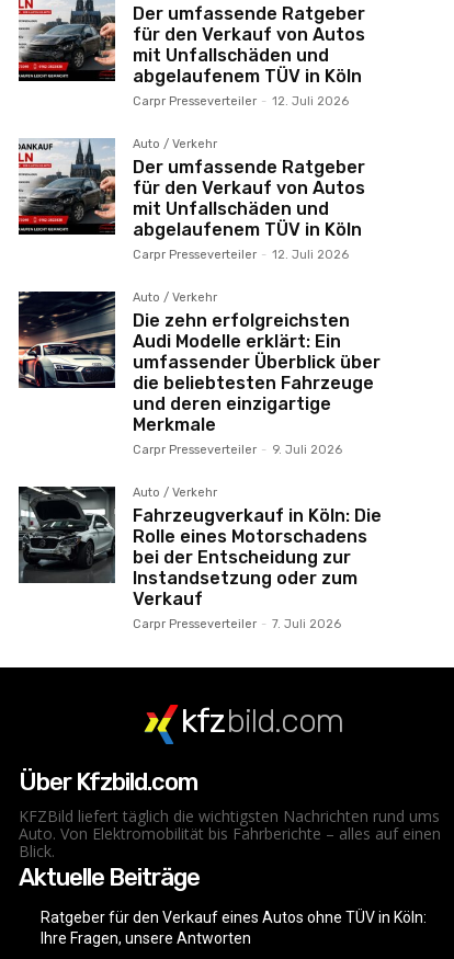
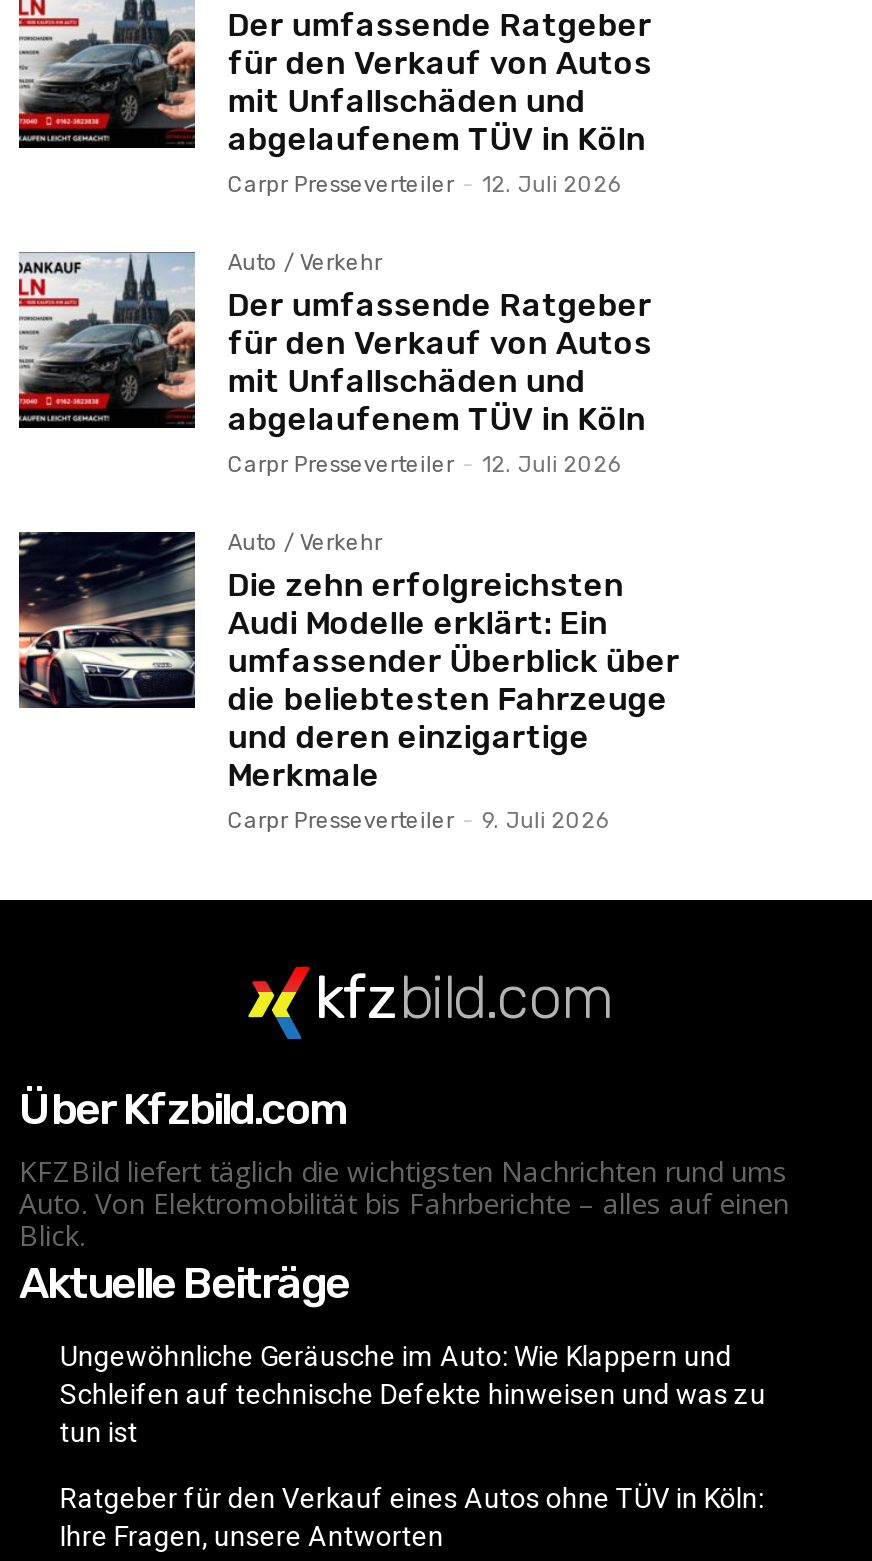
[18,485,382,631] [image] | Auto / Verkehr | Fahrzeugverkauf in Köln: Die | Rolle eines Motorschadens | bei der Entscheidung zur | Instandsetzung oder zum | Verkauf | Carpr Presseverteiler - 7. Juli 2026 -> none
moved [19,702,441,892] -> [19,963,789,1310]: kfz bild.com | Über Kfzbild.com | KFZBild liefert täglich die wichtigsten Nachrichten rund ums | Auto. Von Elektromobilität bis Fahrberichte – alles auf einen | Blick. | Aktuelle Beiträge
none -> [60,1340,766,1448] Ungewöhnliche Geräusche im Auto: Wie Klappern und | Schleifen auf technische Defekte hinweisen und was zu | tun ist

